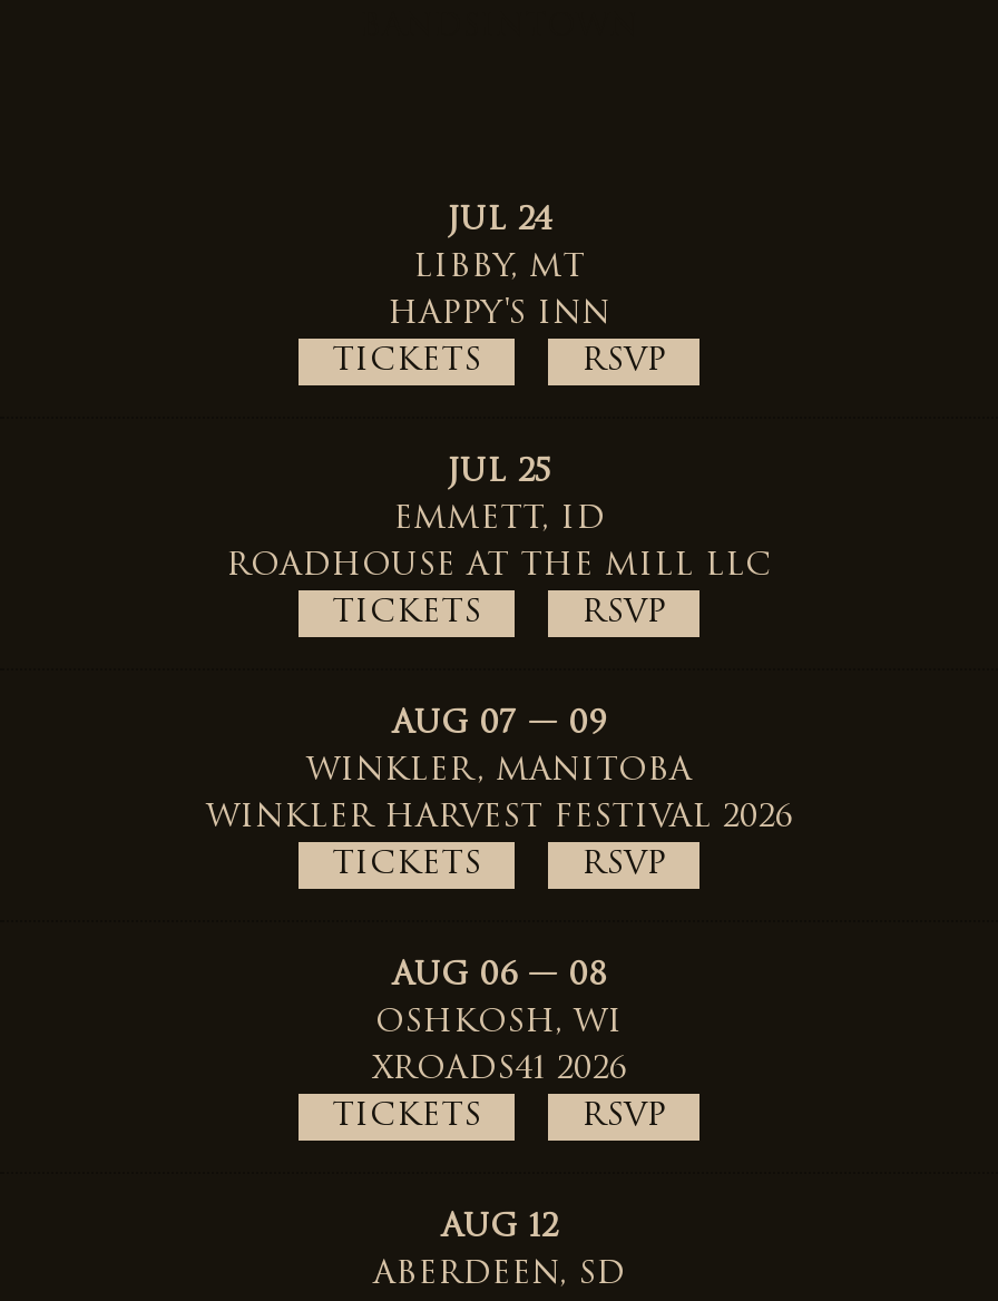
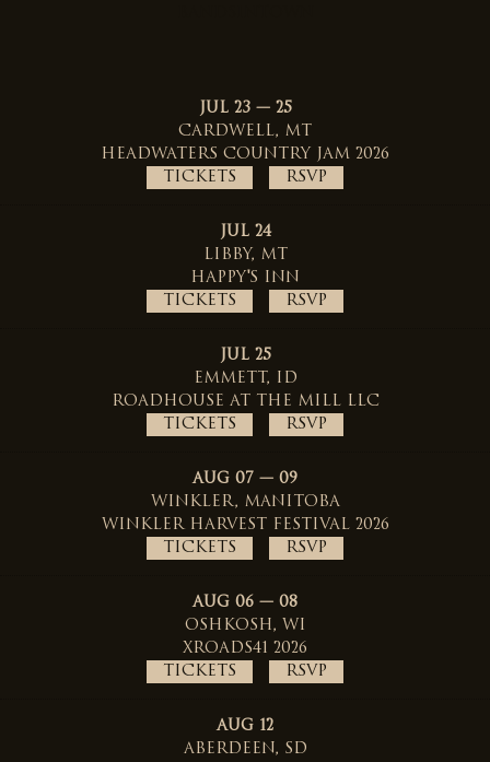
none -> [101,101,389,163] JUL 23 — 25 | HEADWATERS COUNTRY JAM 2026
none -> [163,124,327,186] CARDWELL, MT | TICKETS | RSVP

